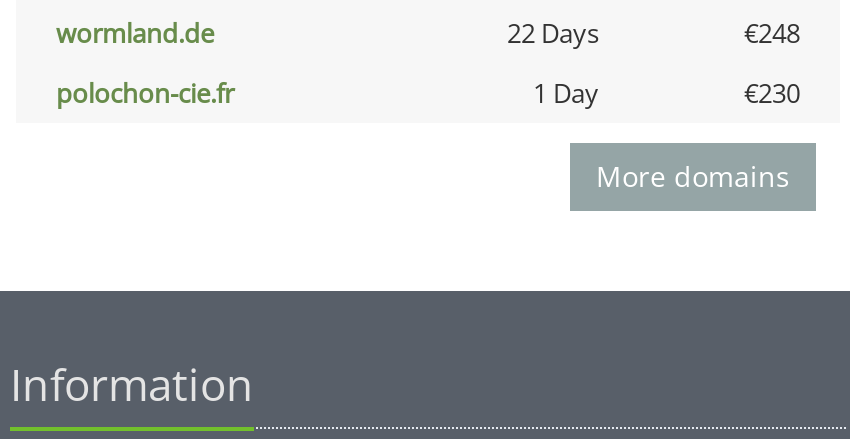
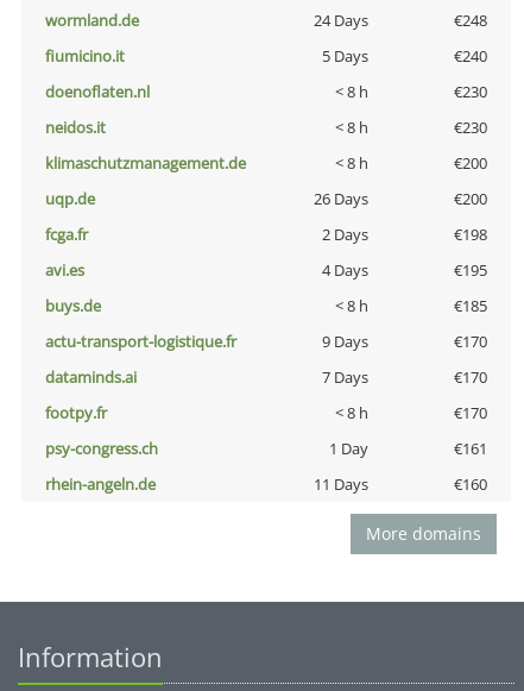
[507,15,599,51] 22 Days -> [313,10,368,31] 24 Days
[56,75,599,111] polochon-cie.fr | 1 Day -> [45,45,487,102] fiumicino.it | 5 Days | €240 | doenoflaten.nl | < 8 h
none -> [45,117,487,495] neidos.it | < 8 h | €230 | klimaschutzmanagement.de | < 8 h | €200 | uqp.de | 26 Days | €200 | fcga.fr | 2 Days | €198 | avi.es | 4 Days | €195 | buys.de | < 8 h | €185 | actu-transport-logistique.fr | 9 Days | €170 | dataminds.ai | 7 Days | €170 | footpy.fr | < 8 h | €170 | psy-congress.ch | 1 Day | €161 | rhein-angeln.de | 11 Days | €160

